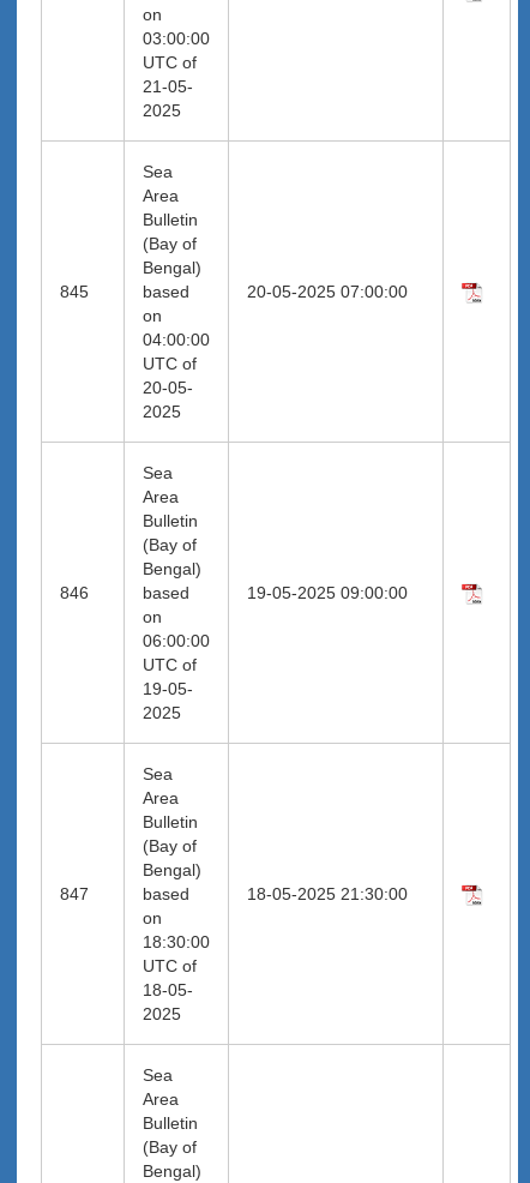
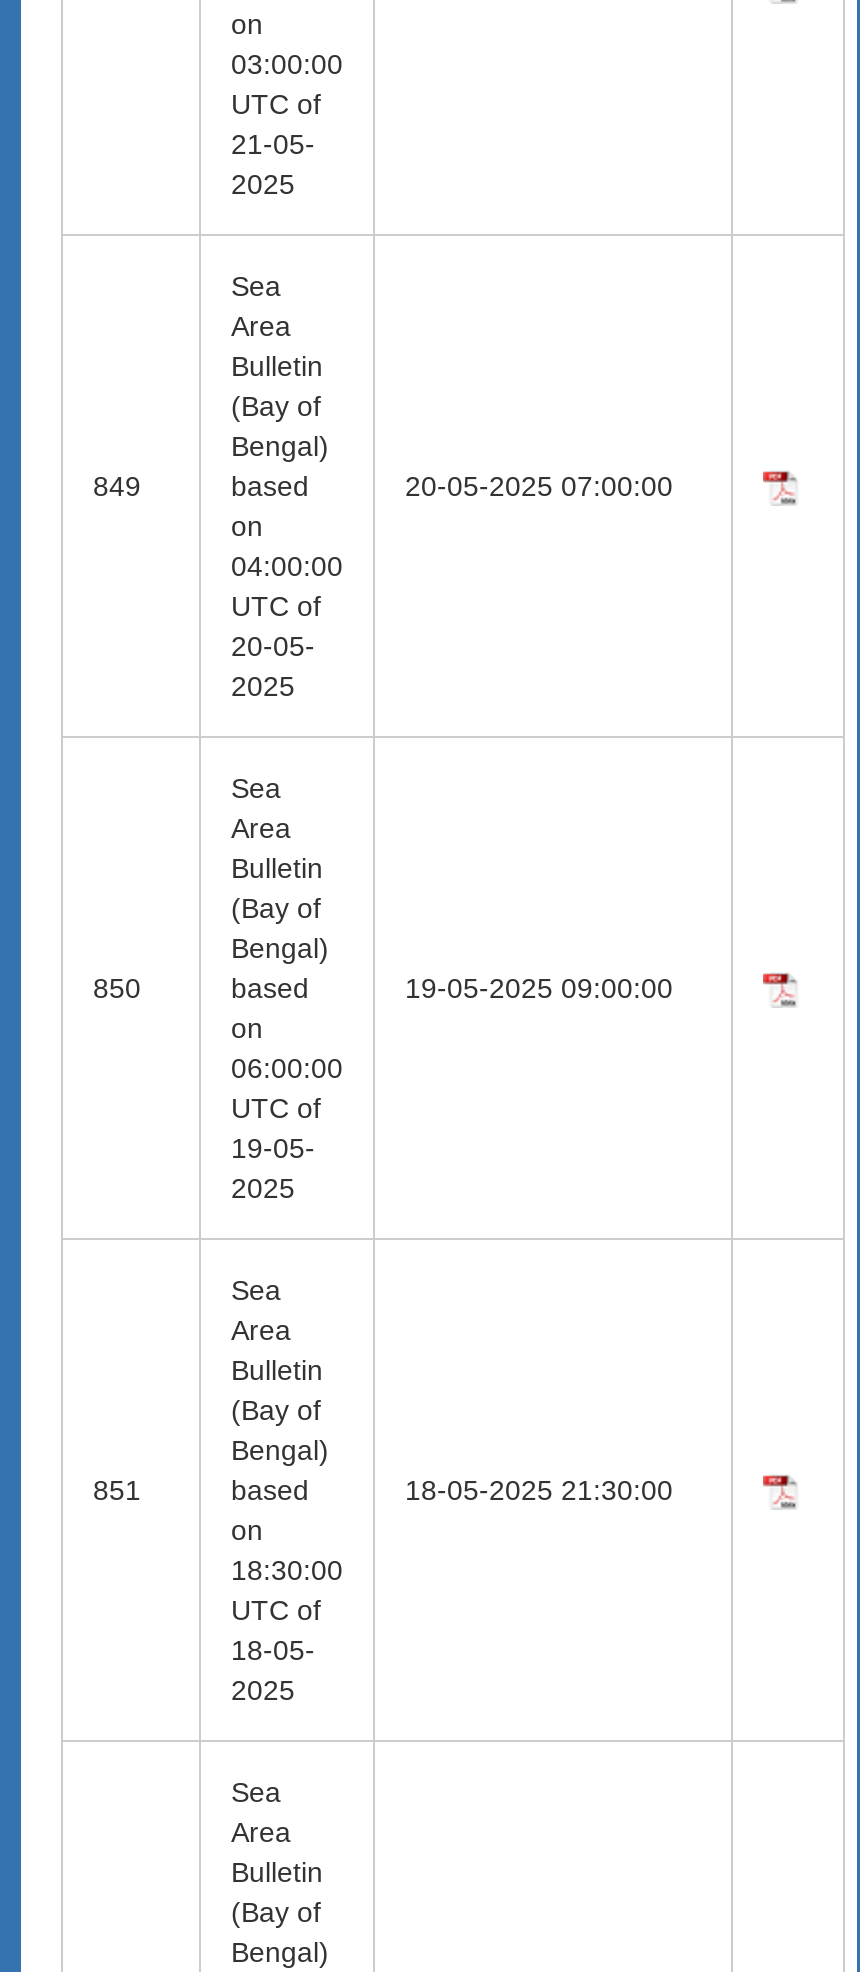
[60,281,89,301] 845 -> [93,469,141,501] 849
[60,583,89,602] 846 -> [93,971,141,1003] 850
[60,884,89,903] 847 -> [93,1473,141,1505] 851

